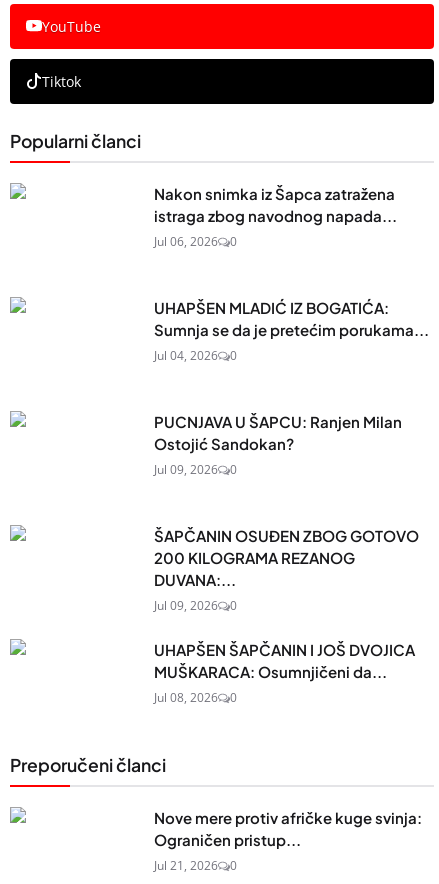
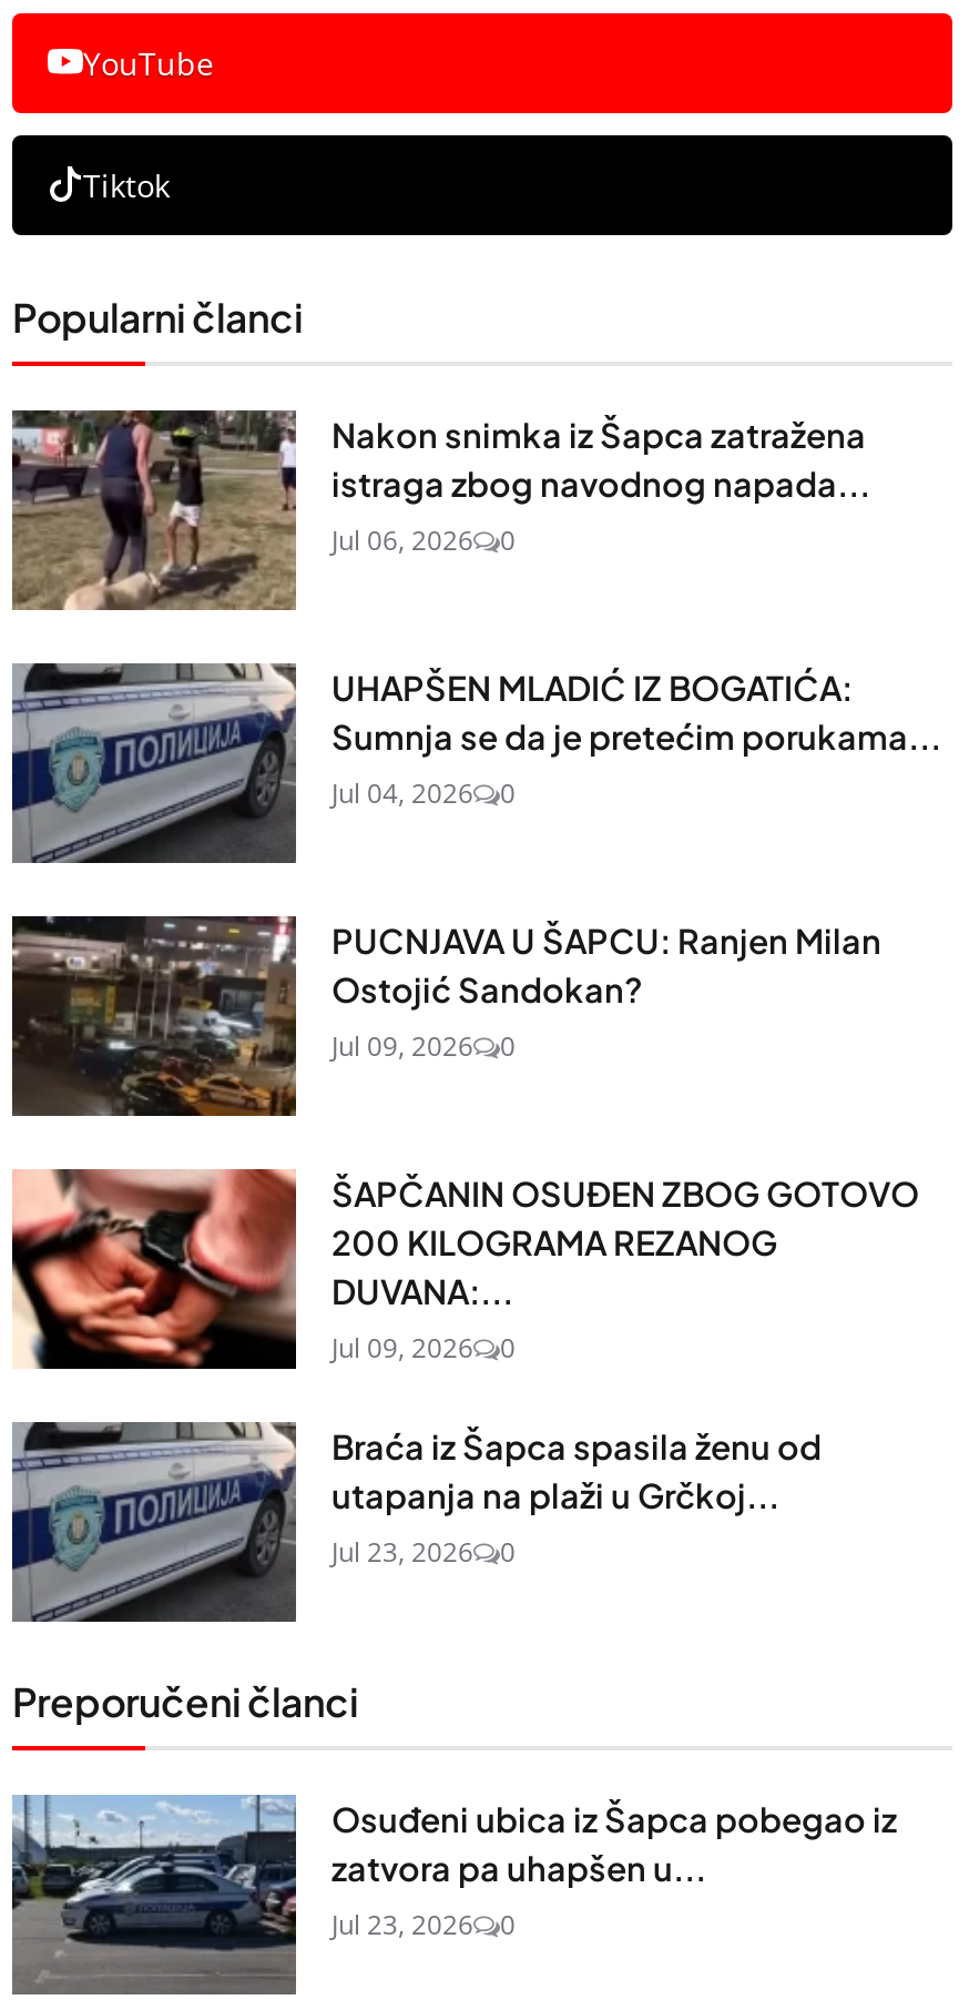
none -> [10,408,298,612] [image]
none -> [10,661,298,865] [image]
none -> [10,914,298,1118] [image]
none -> [10,1167,298,1371] [image]
none -> [10,1420,298,1624] [image]
[154,640,415,706] UHAPŠEN ŠAPČANIN I JOŠ DVOJICA | MUŠKARACA: Osumnjičeni da... | Jul 08, 2026 -> [331,1423,822,1570] Braća iz Šapca spasila ženu od | utapanja na plaži u Grčkoj... | Jul 23, 2026
none -> [10,1793,298,1997] [image]
[154,808,422,874] Nove mere protiv afričke kuge svinja: | Ograničen pristup... | Jul 21, 2026 -> [331,1796,897,1943] Osuđeni ubica iz Šapca pobegao iz | zatvora pa uhapšen u... | Jul 23, 2026

